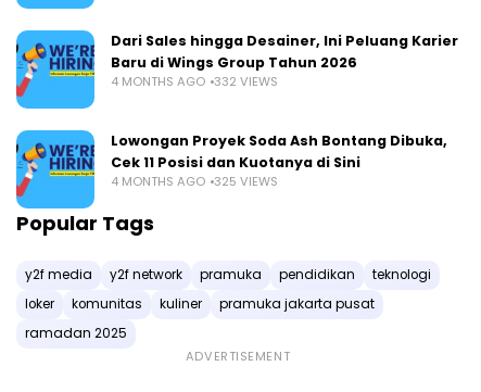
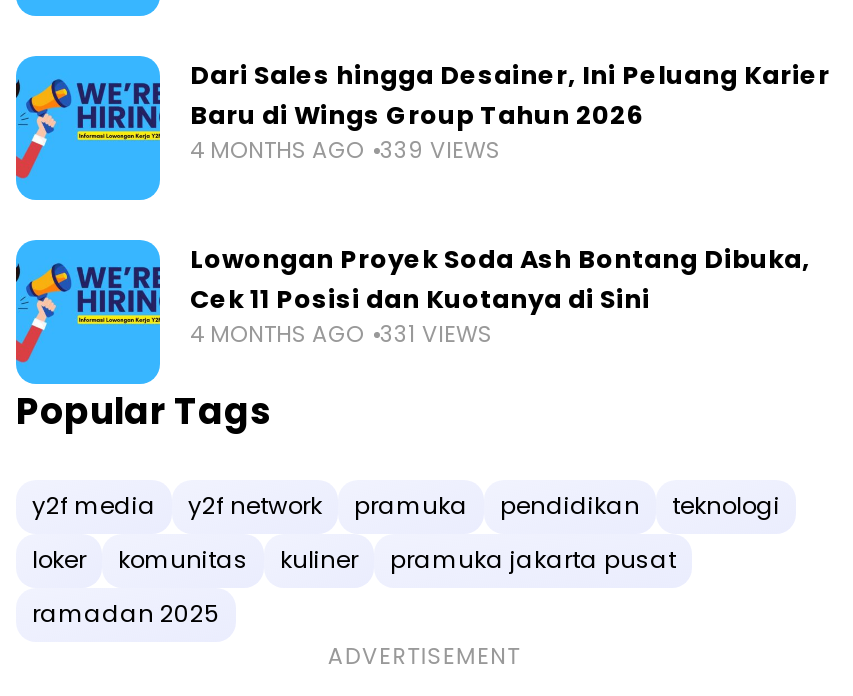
[111,73,278,90] 4 MONTHS AGO 332 VIEWS -> [190,135,500,167] 4 MONTHS AGO 339 VIEWS
[111,173,278,190] 4 MONTHS AGO 325 VIEWS -> [190,319,492,351] 4 MONTHS AGO 331 VIEWS

